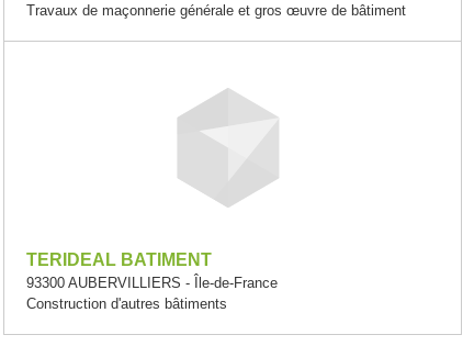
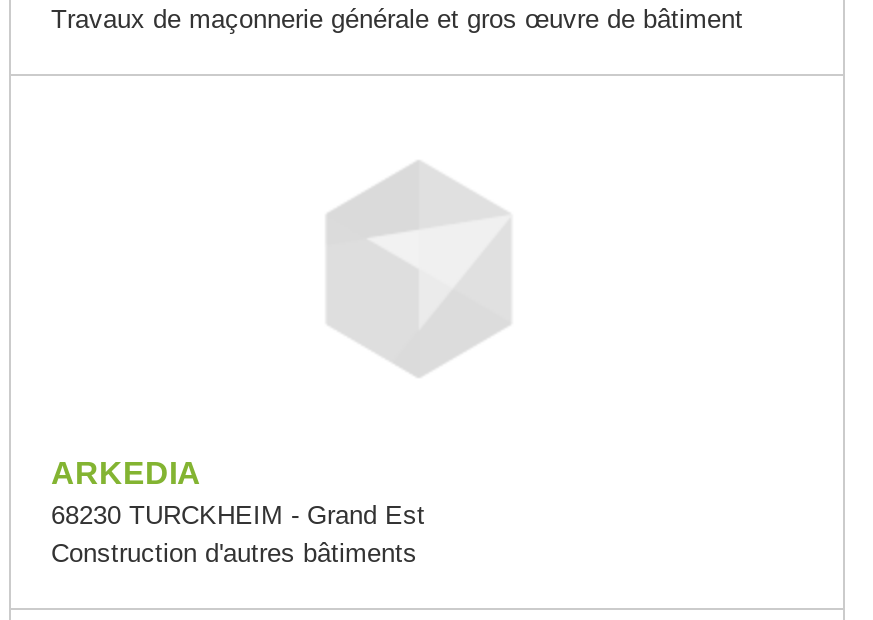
[26,250,278,291] TERIDEAL BATIMENT | 93300 AUBERVILLIERS - Île-de-France -> [51,456,425,530] ARKEDIA | 68230 TURCKHEIM - Grand Est

